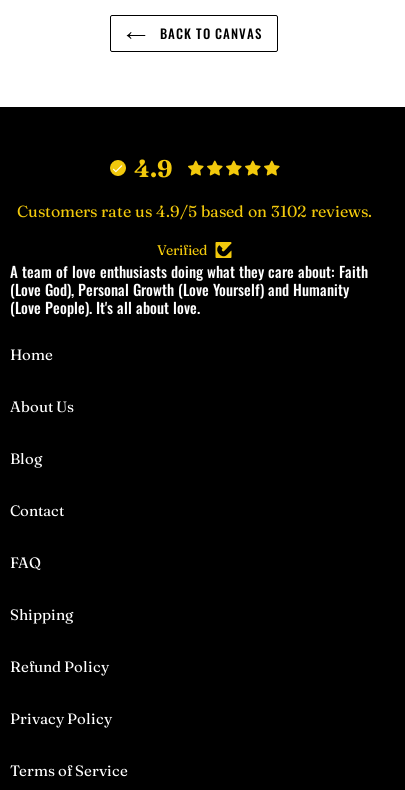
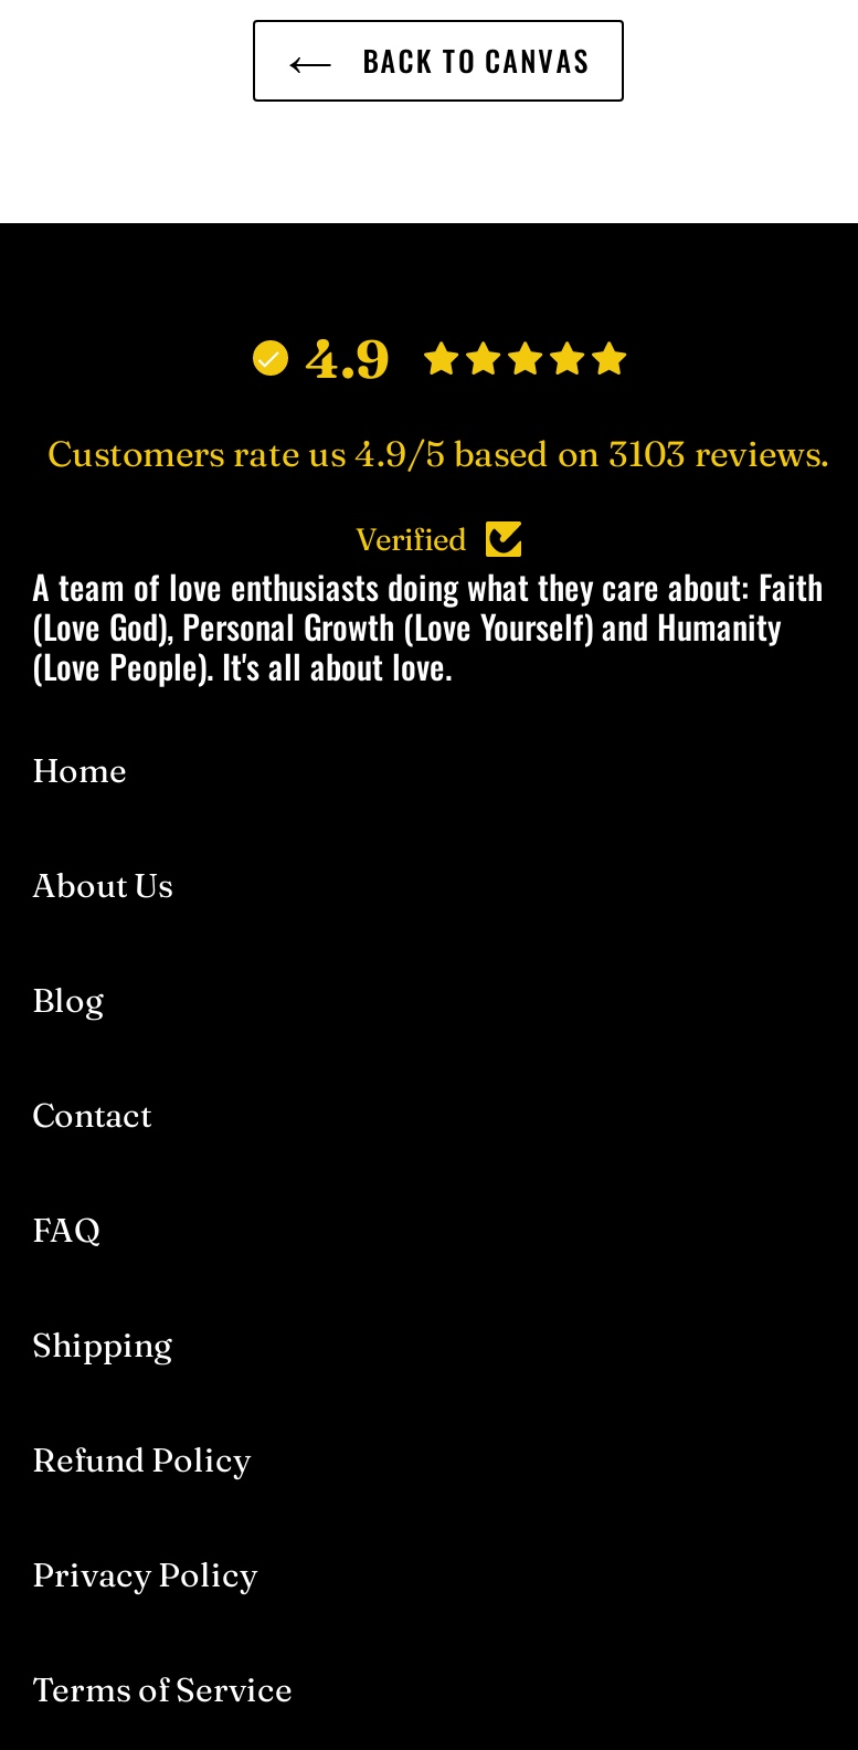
[16,201,371,221] Customers rate us 4.9/5 based on 3102 reviews. -> [47,431,829,476] Customers rate us 4.9/5 based on 3103 reviews.

